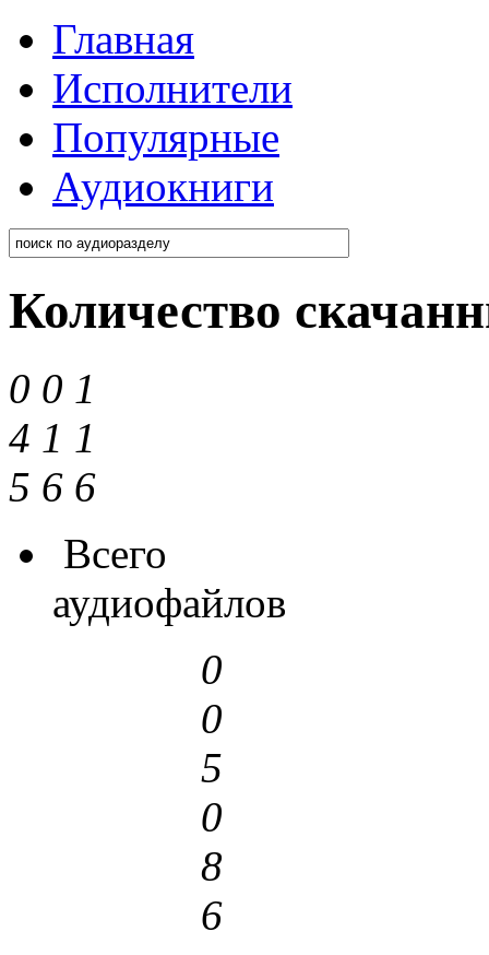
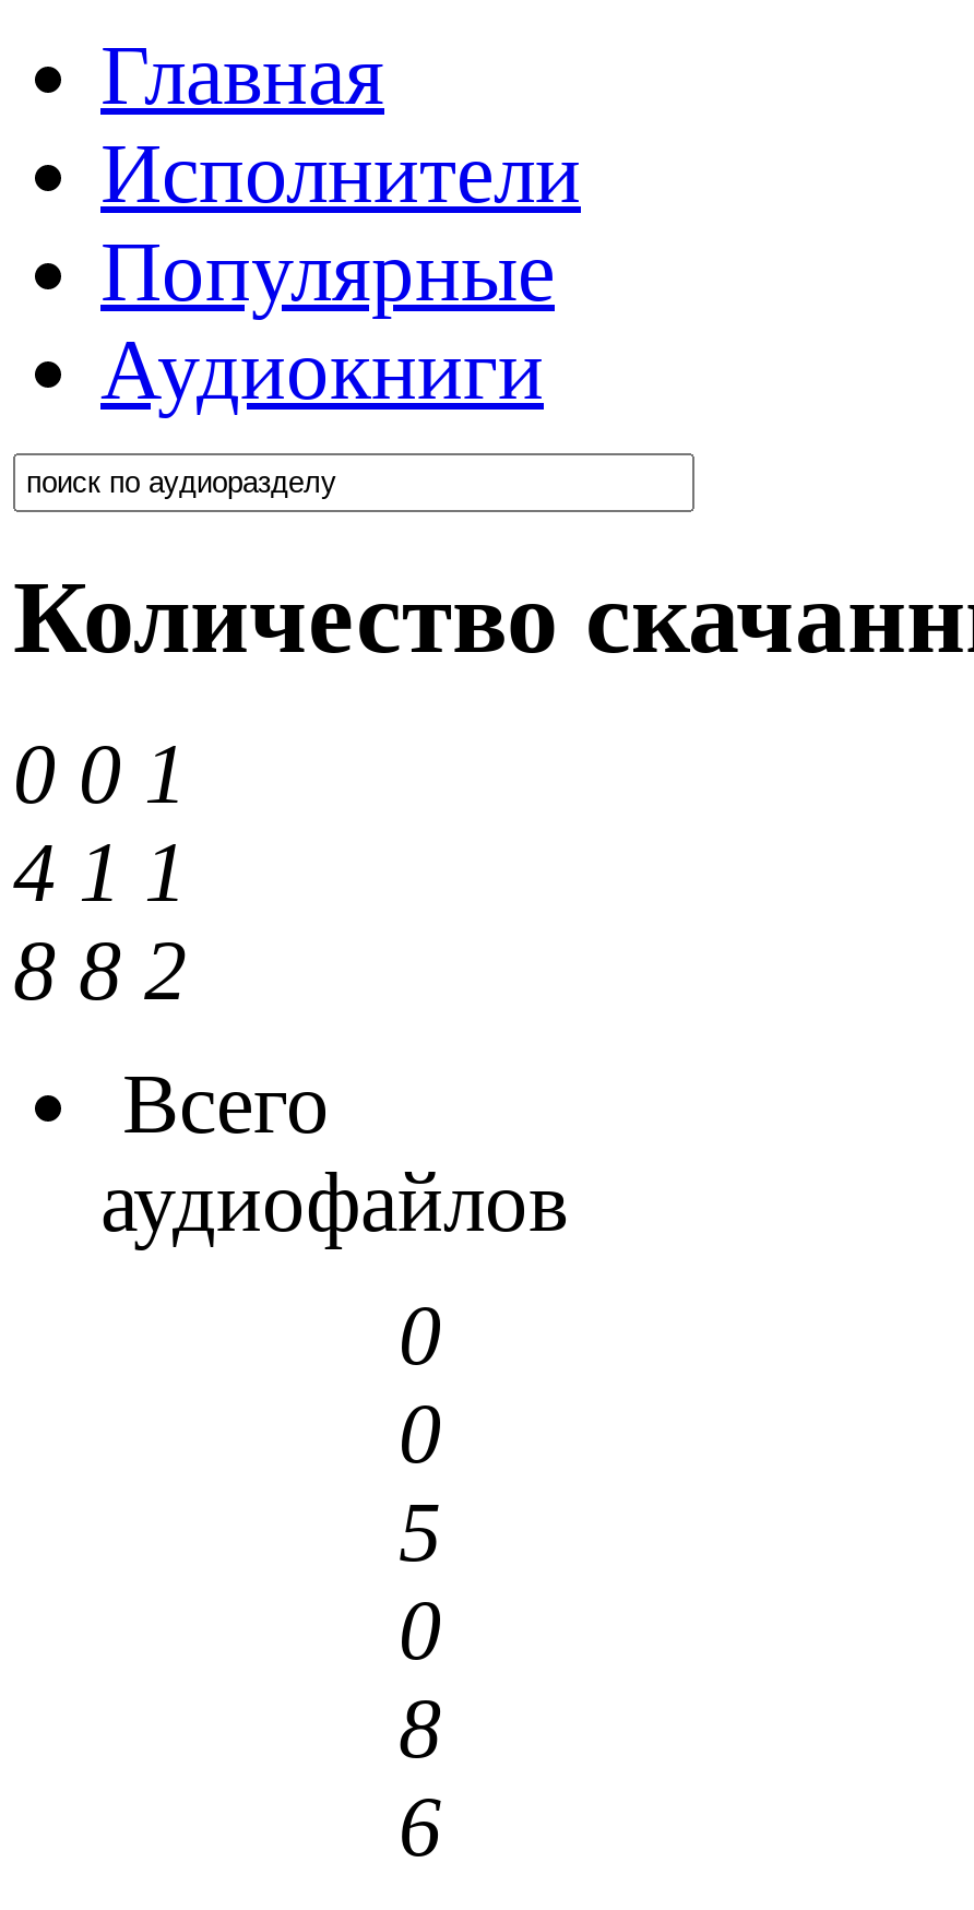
[9,463,96,510] 5 6 6 -> [13,922,188,1016] 8 8 2

